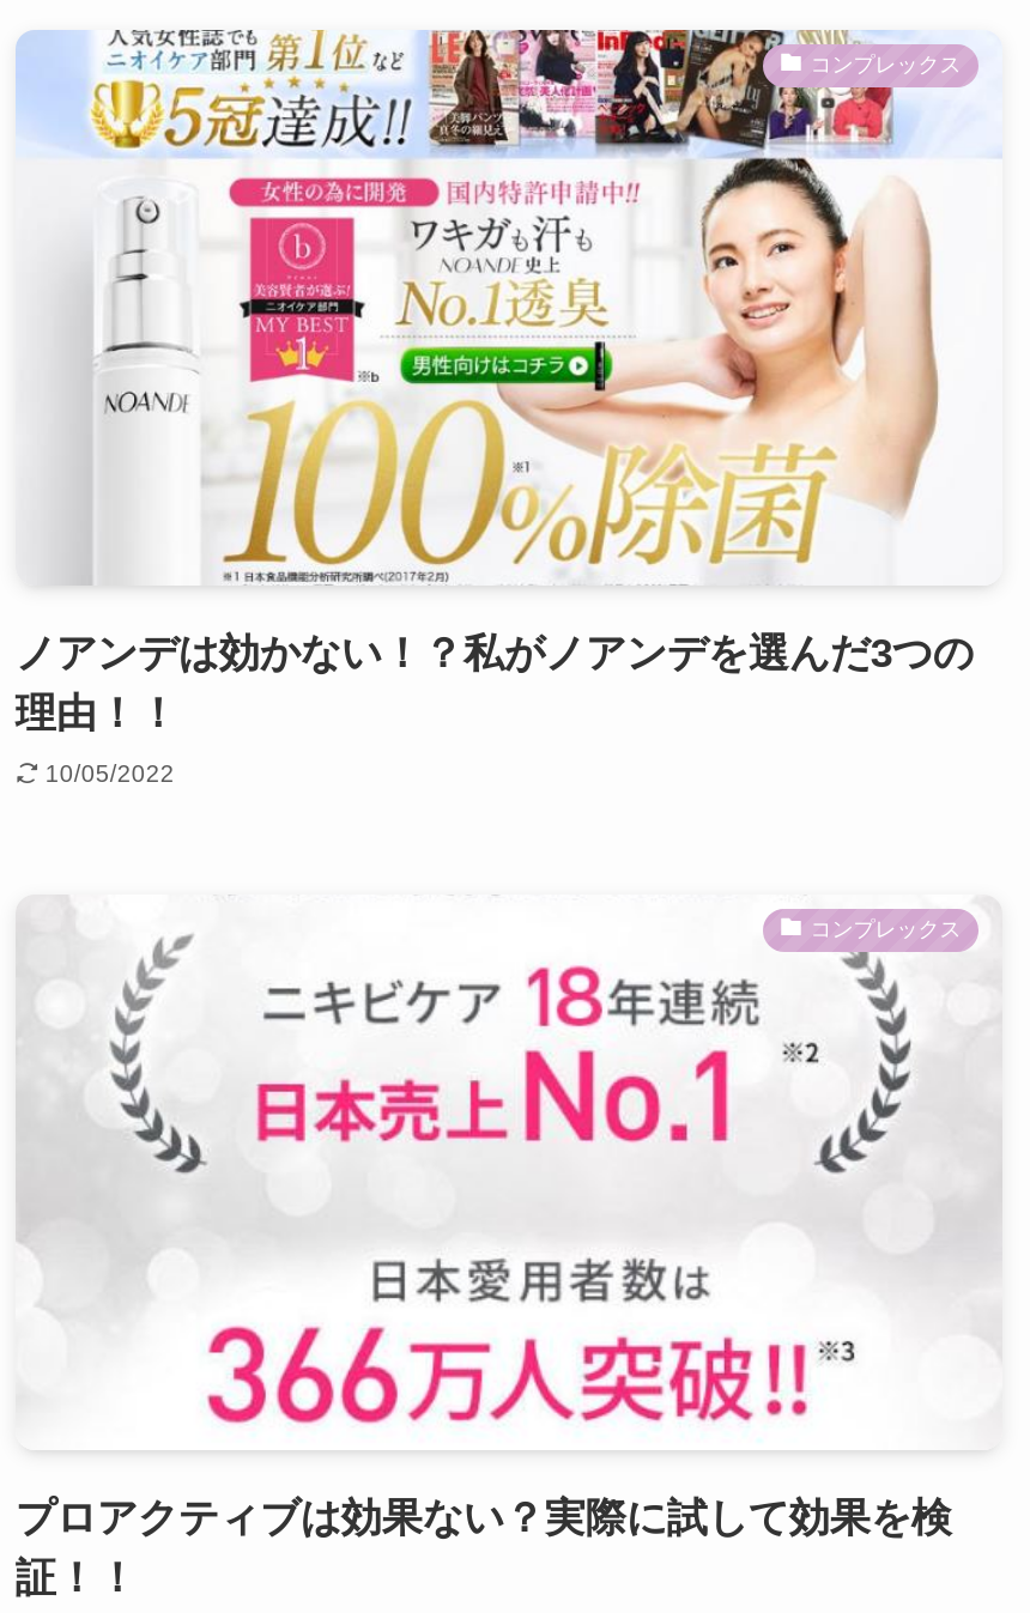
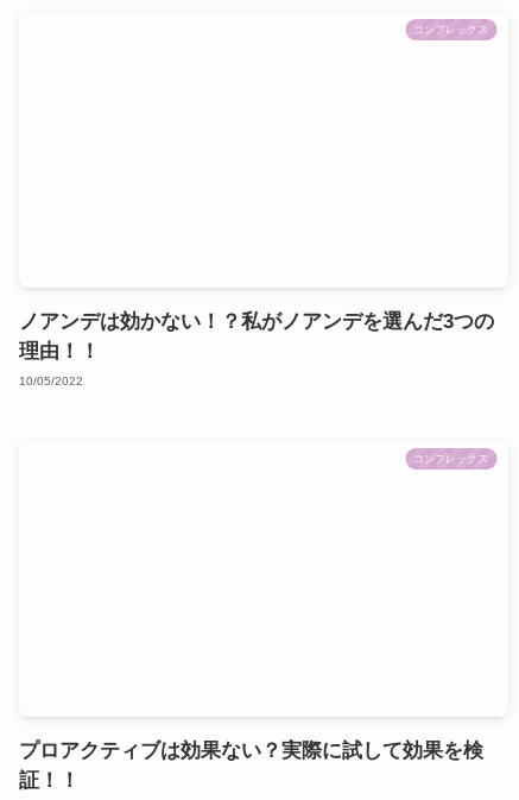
[16,28,943,586] [image] -> none
[16,899,1000,1426] [image] -> none

